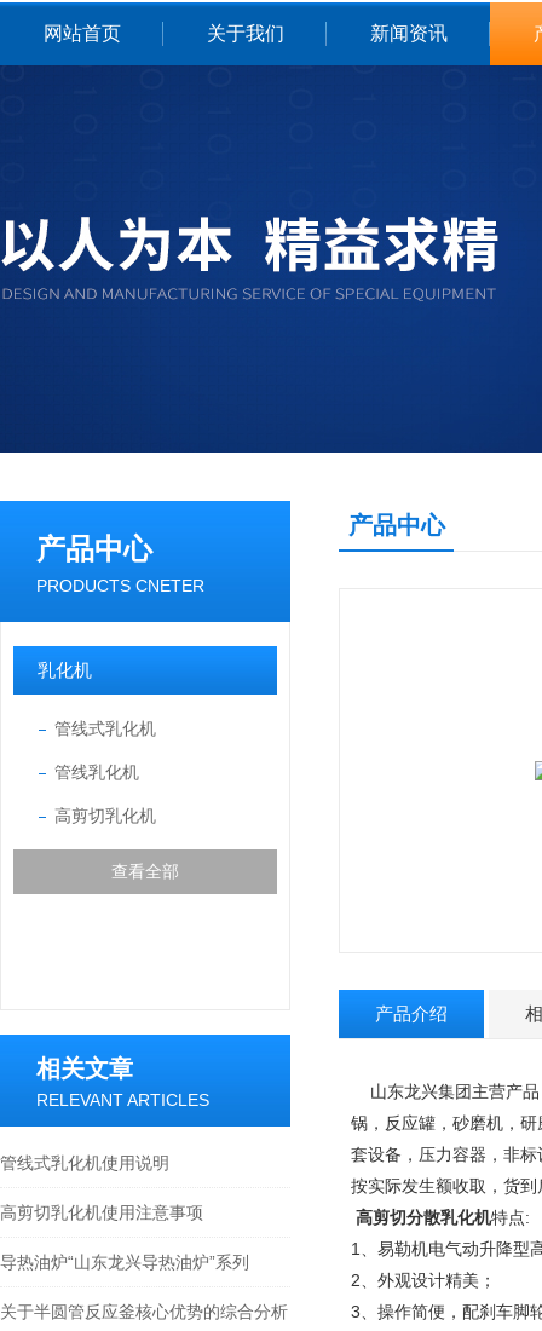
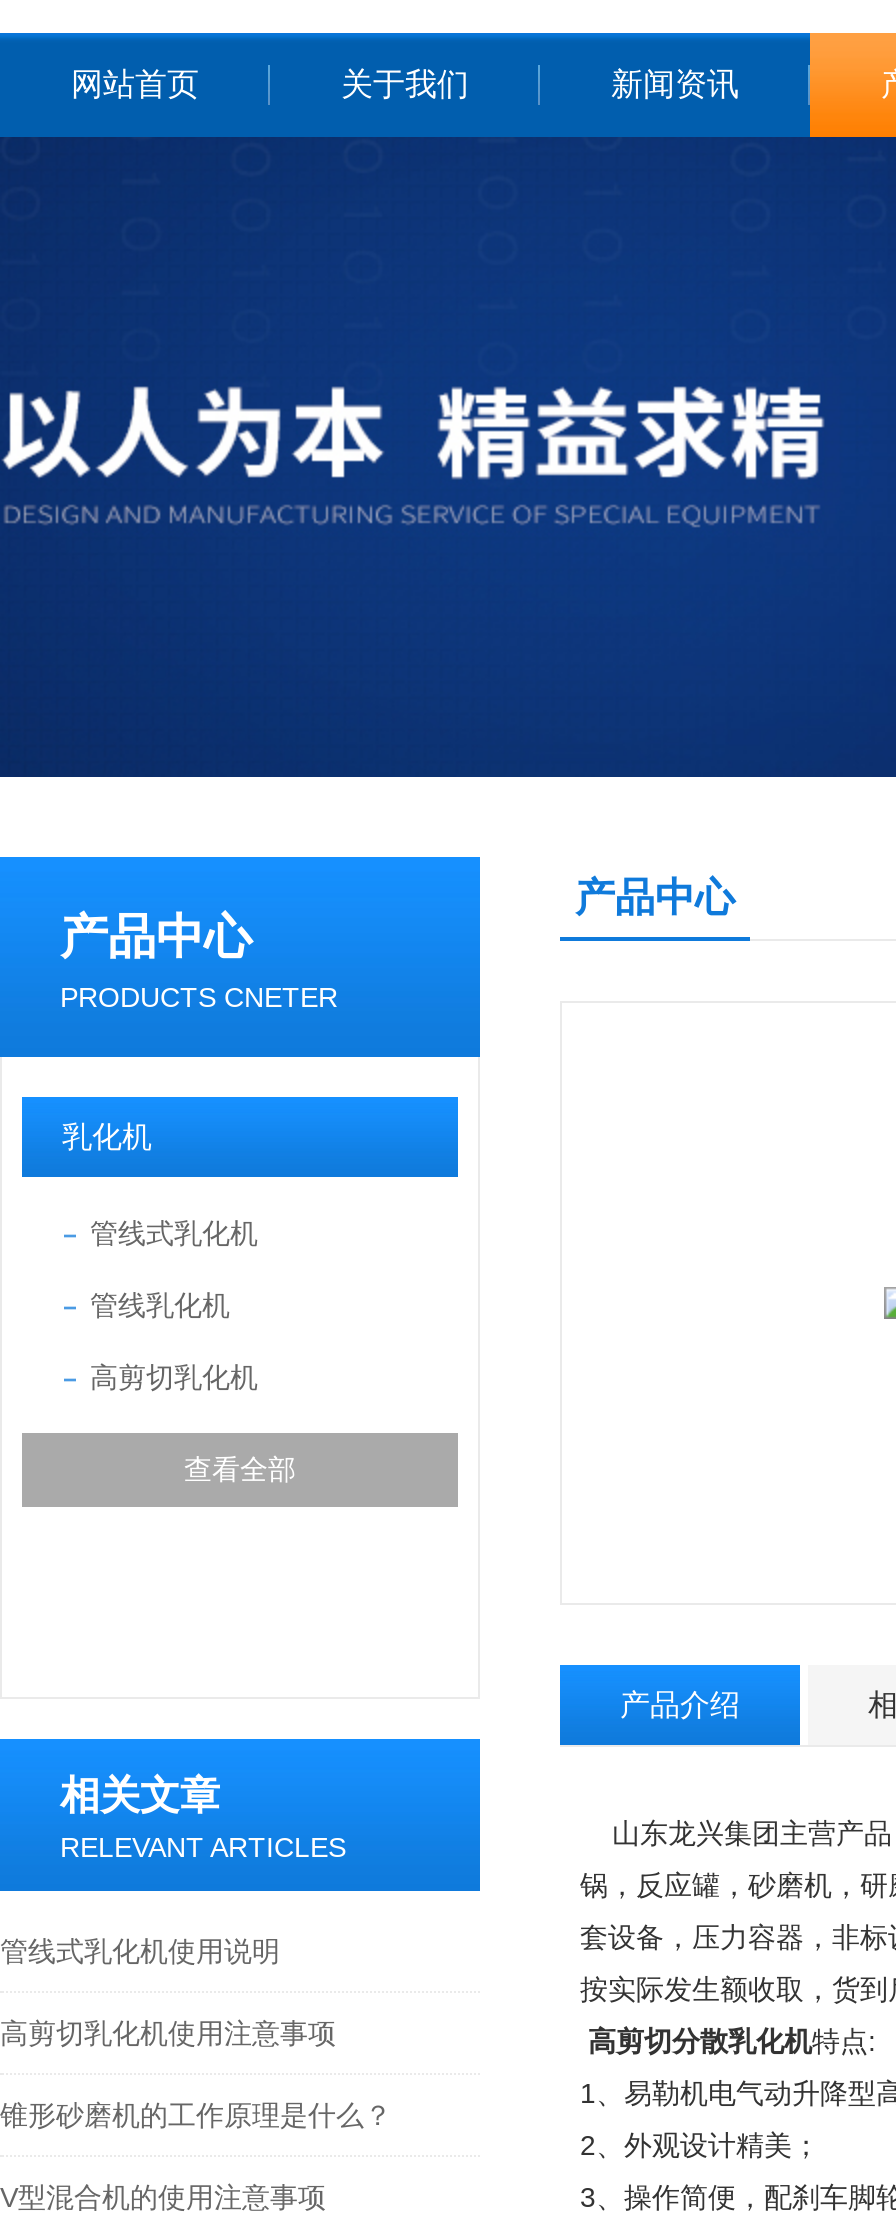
[0,1252,249,1272] 导热油炉“山东龙兴导热油炉”系列 -> [0,2099,392,2131] 锥形砂磨机的工作原理是什么？
[0,1302,288,1321] 关于半圆管反应釜核心优势的综合分析 -> [0,2181,326,2213] V型混合机的使用注意事项

